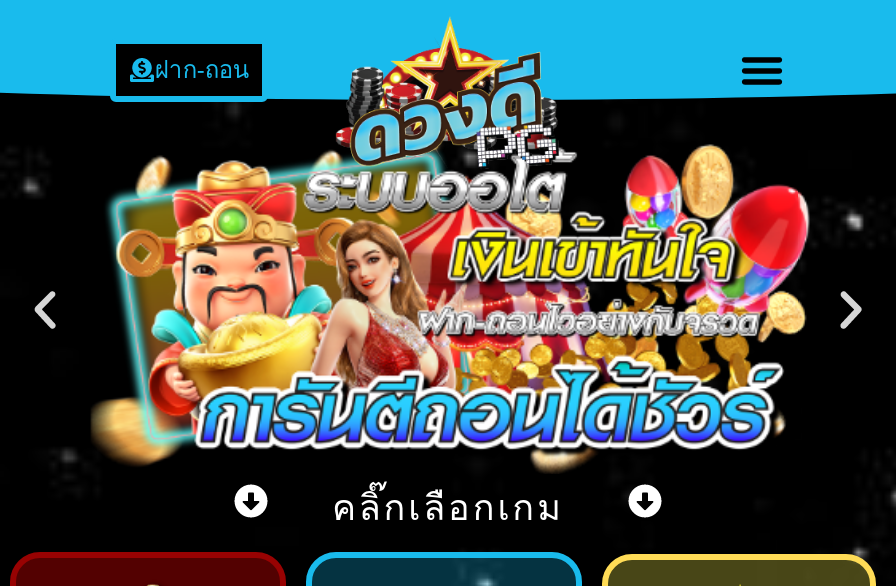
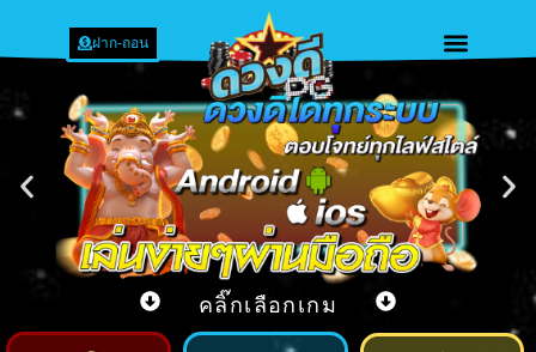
[102,142,812,470] [image] -> [60,89,485,281] [image]

